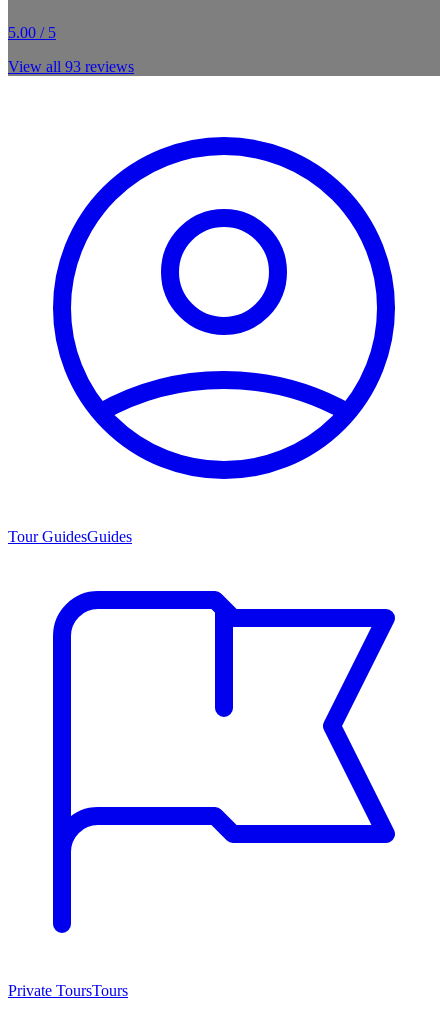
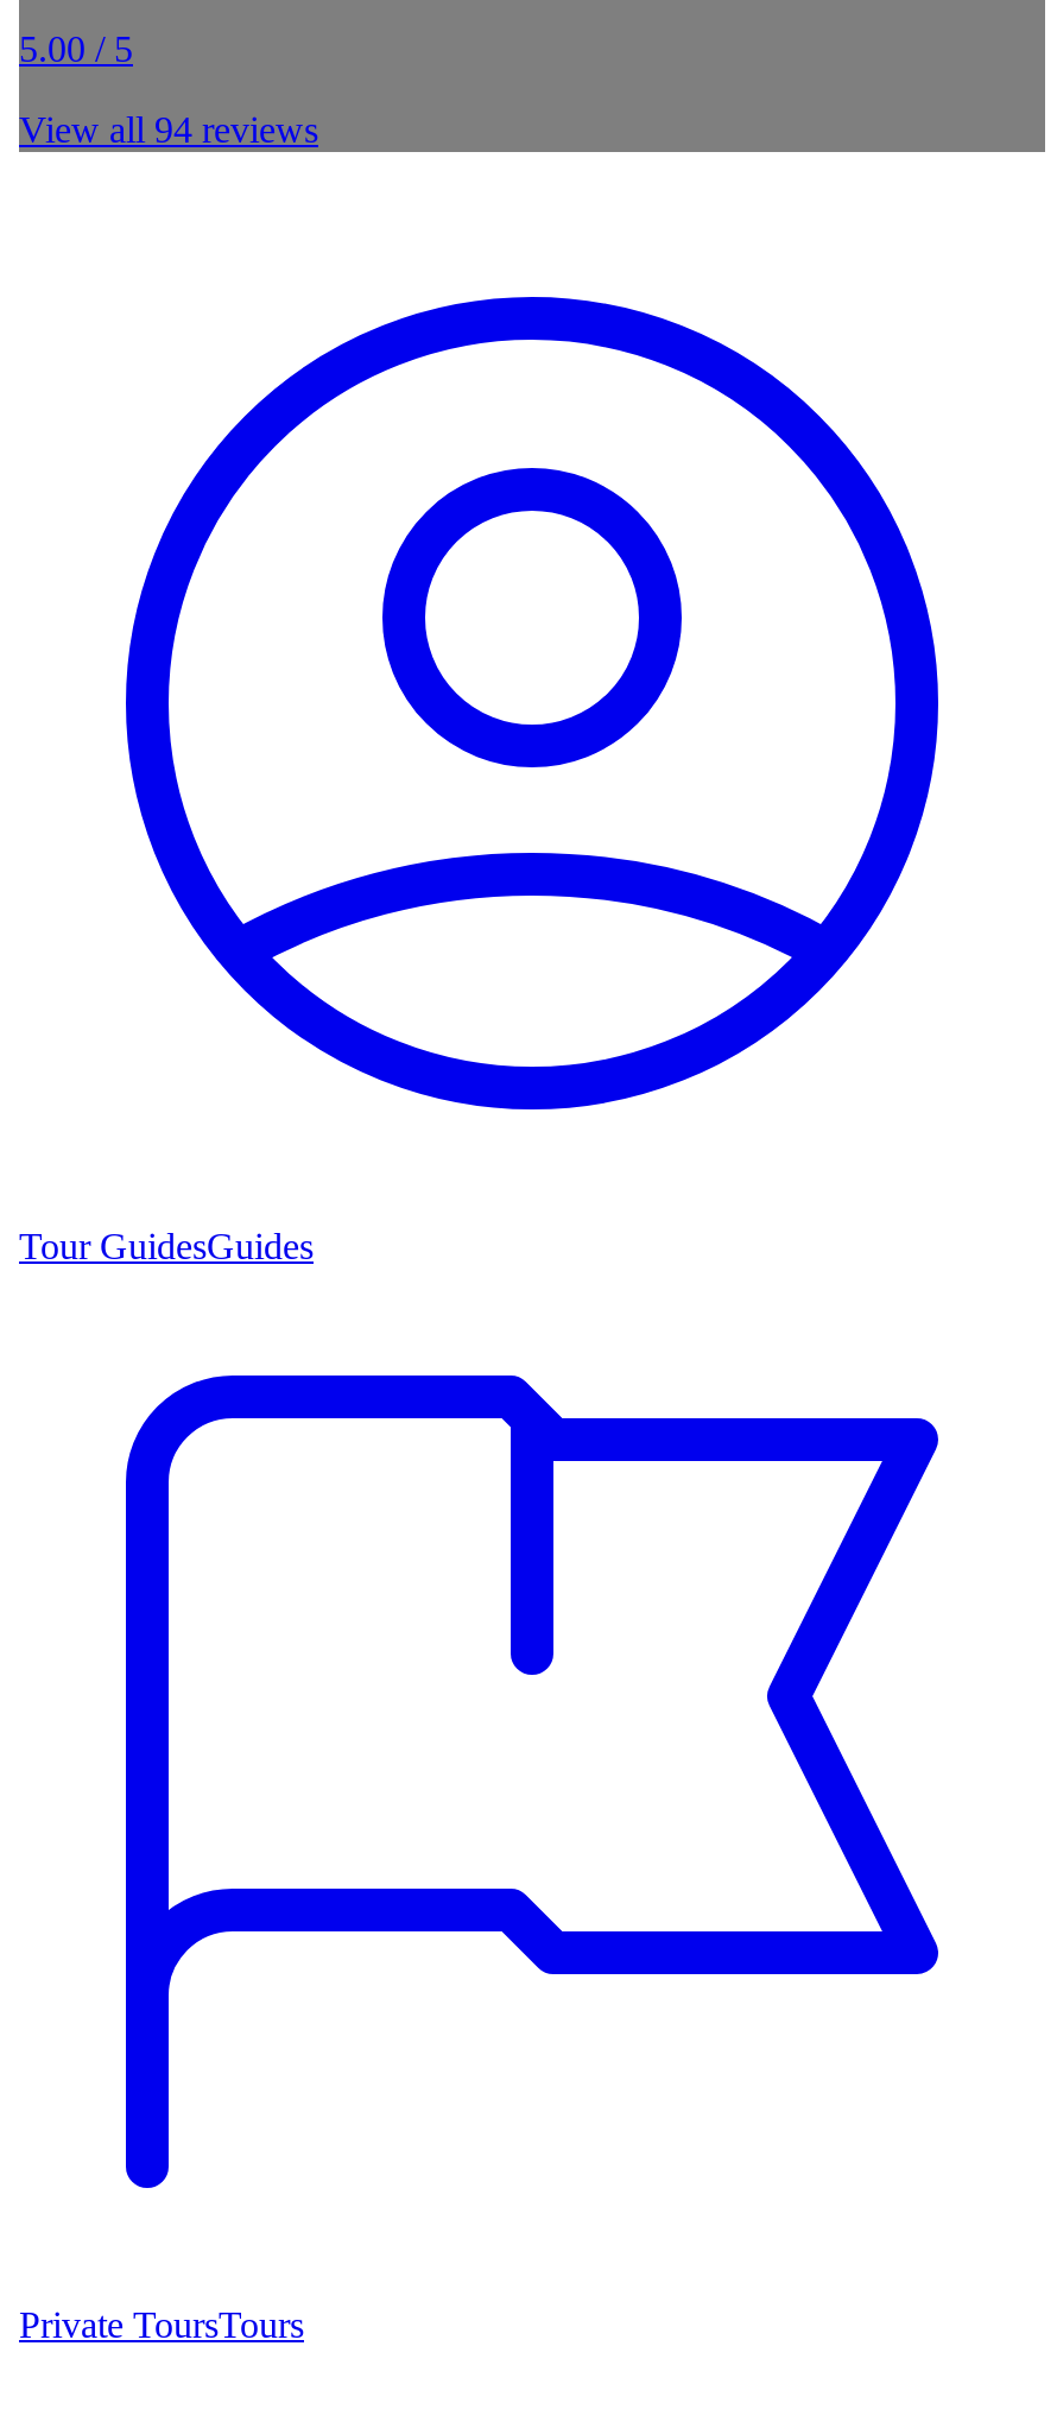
[8,58,134,75] View all 93 reviews -> [19,110,318,151] View all 94 reviews

